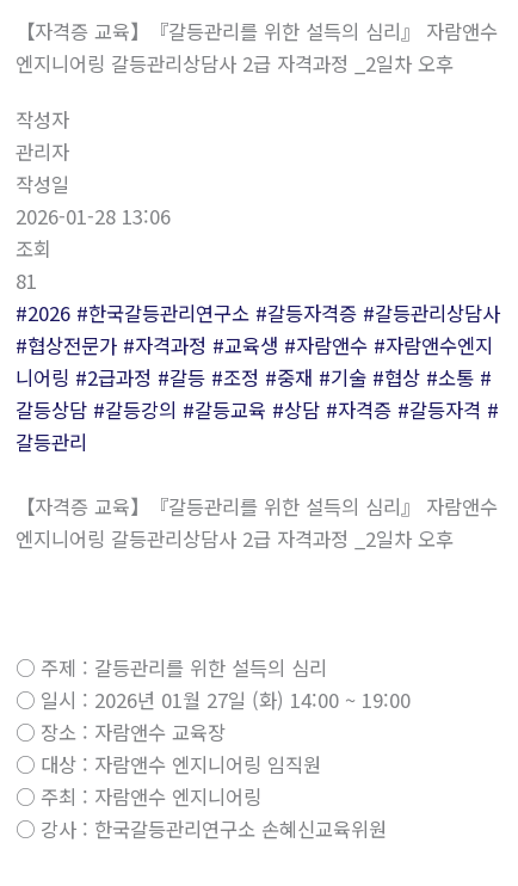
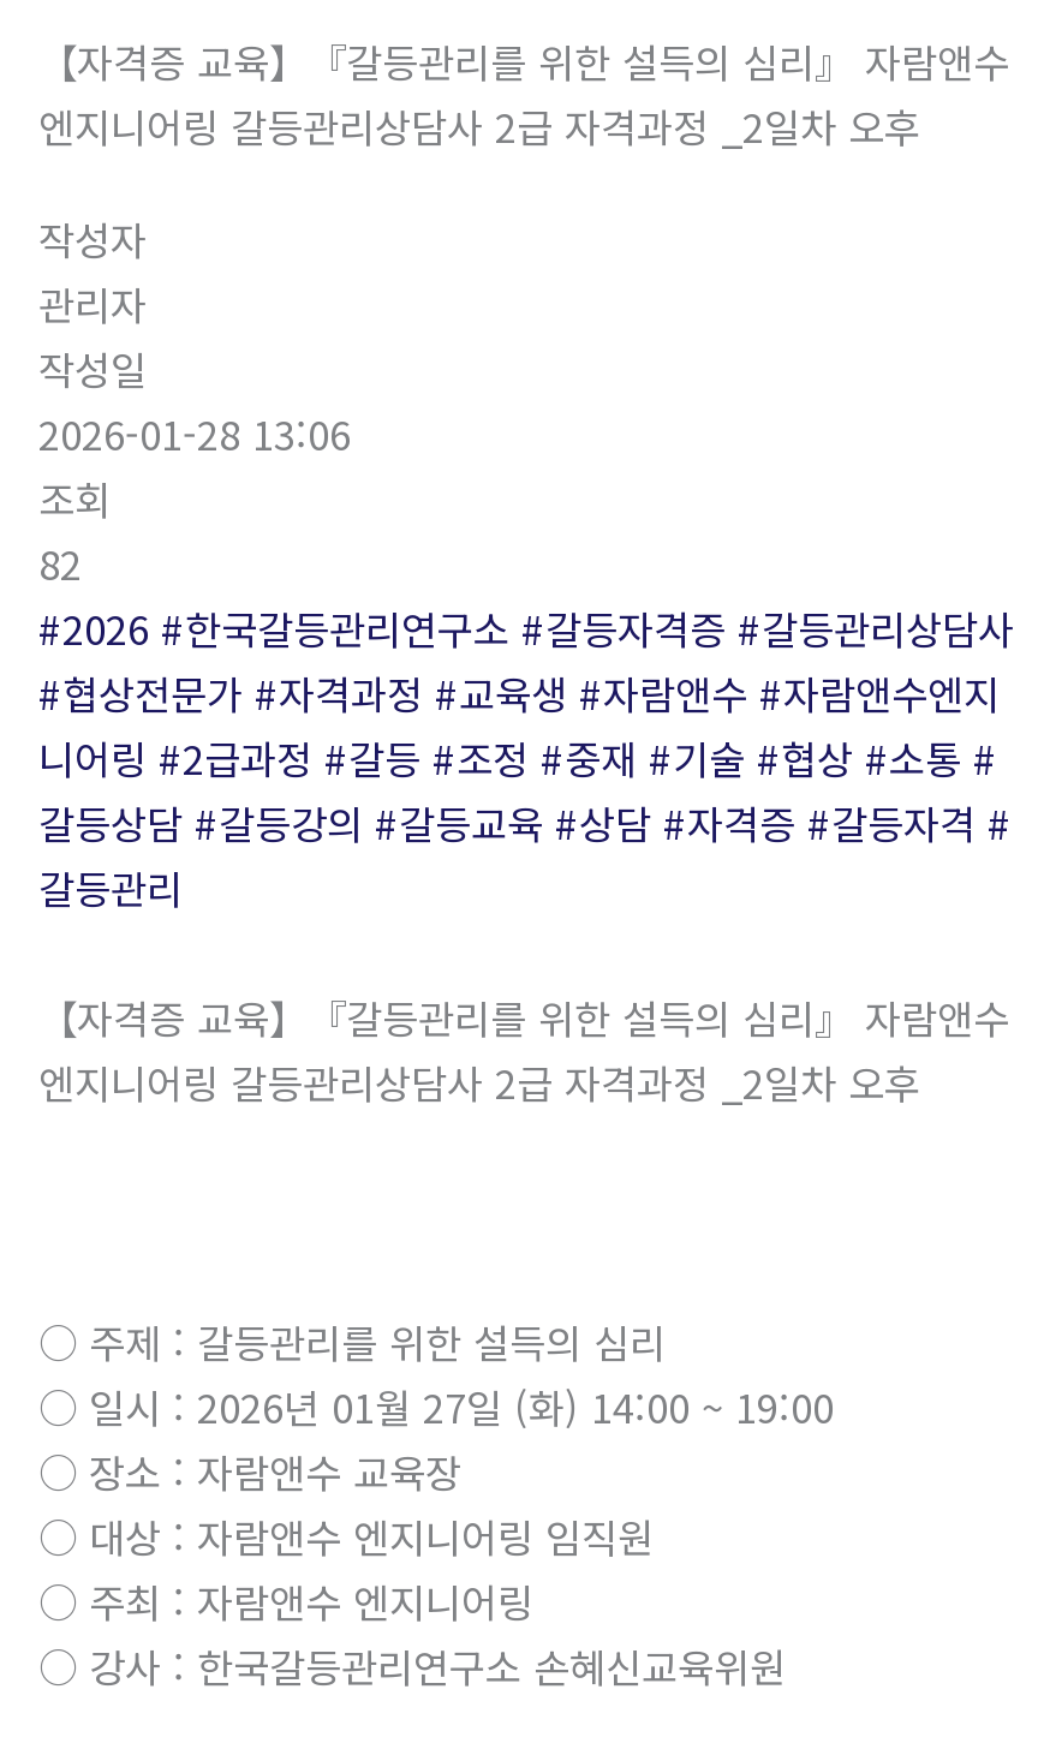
[16,267,37,295] 81 -> [38,535,82,593] 82

